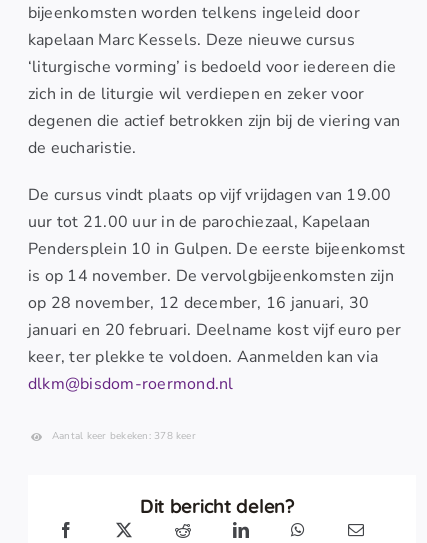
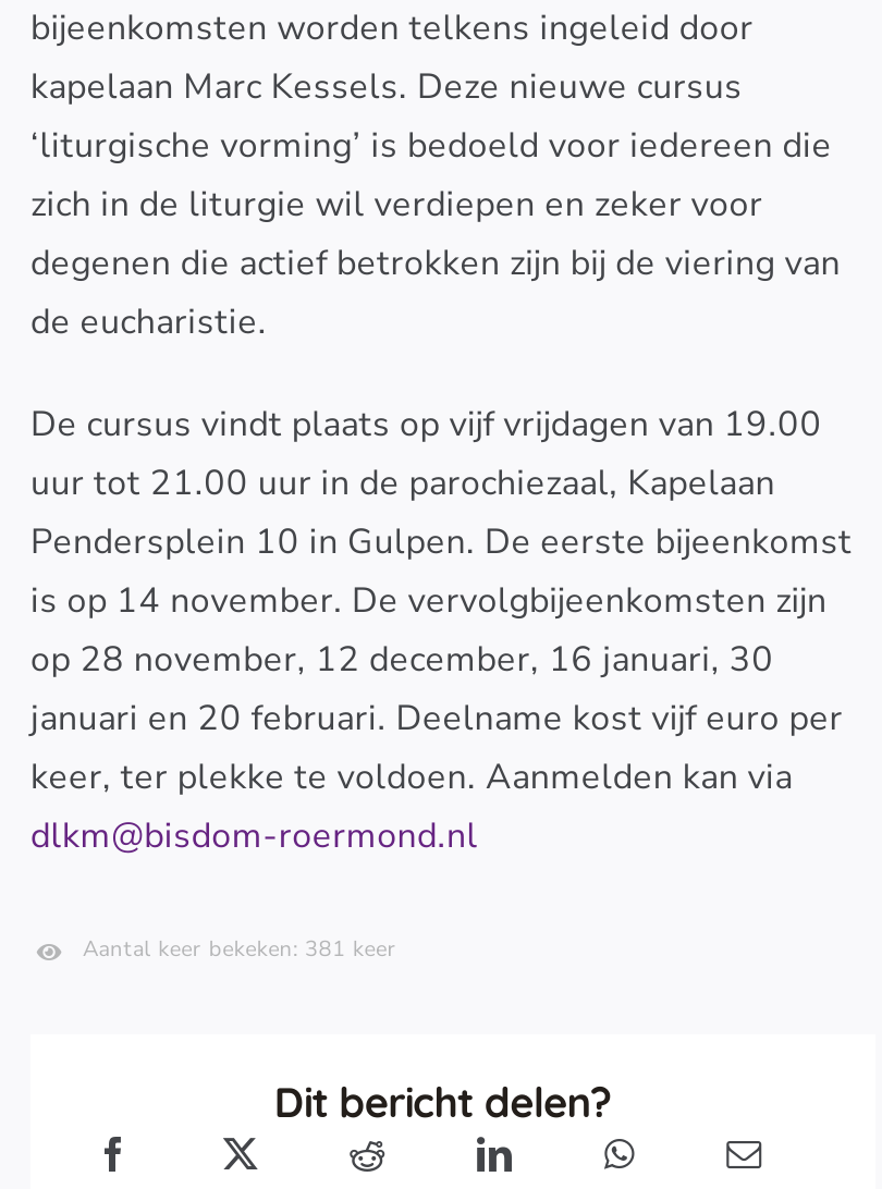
[52,429,196,443] Aantal keer bekeken: 378 keer -> [83,935,396,965] Aantal keer bekeken: 381 keer

